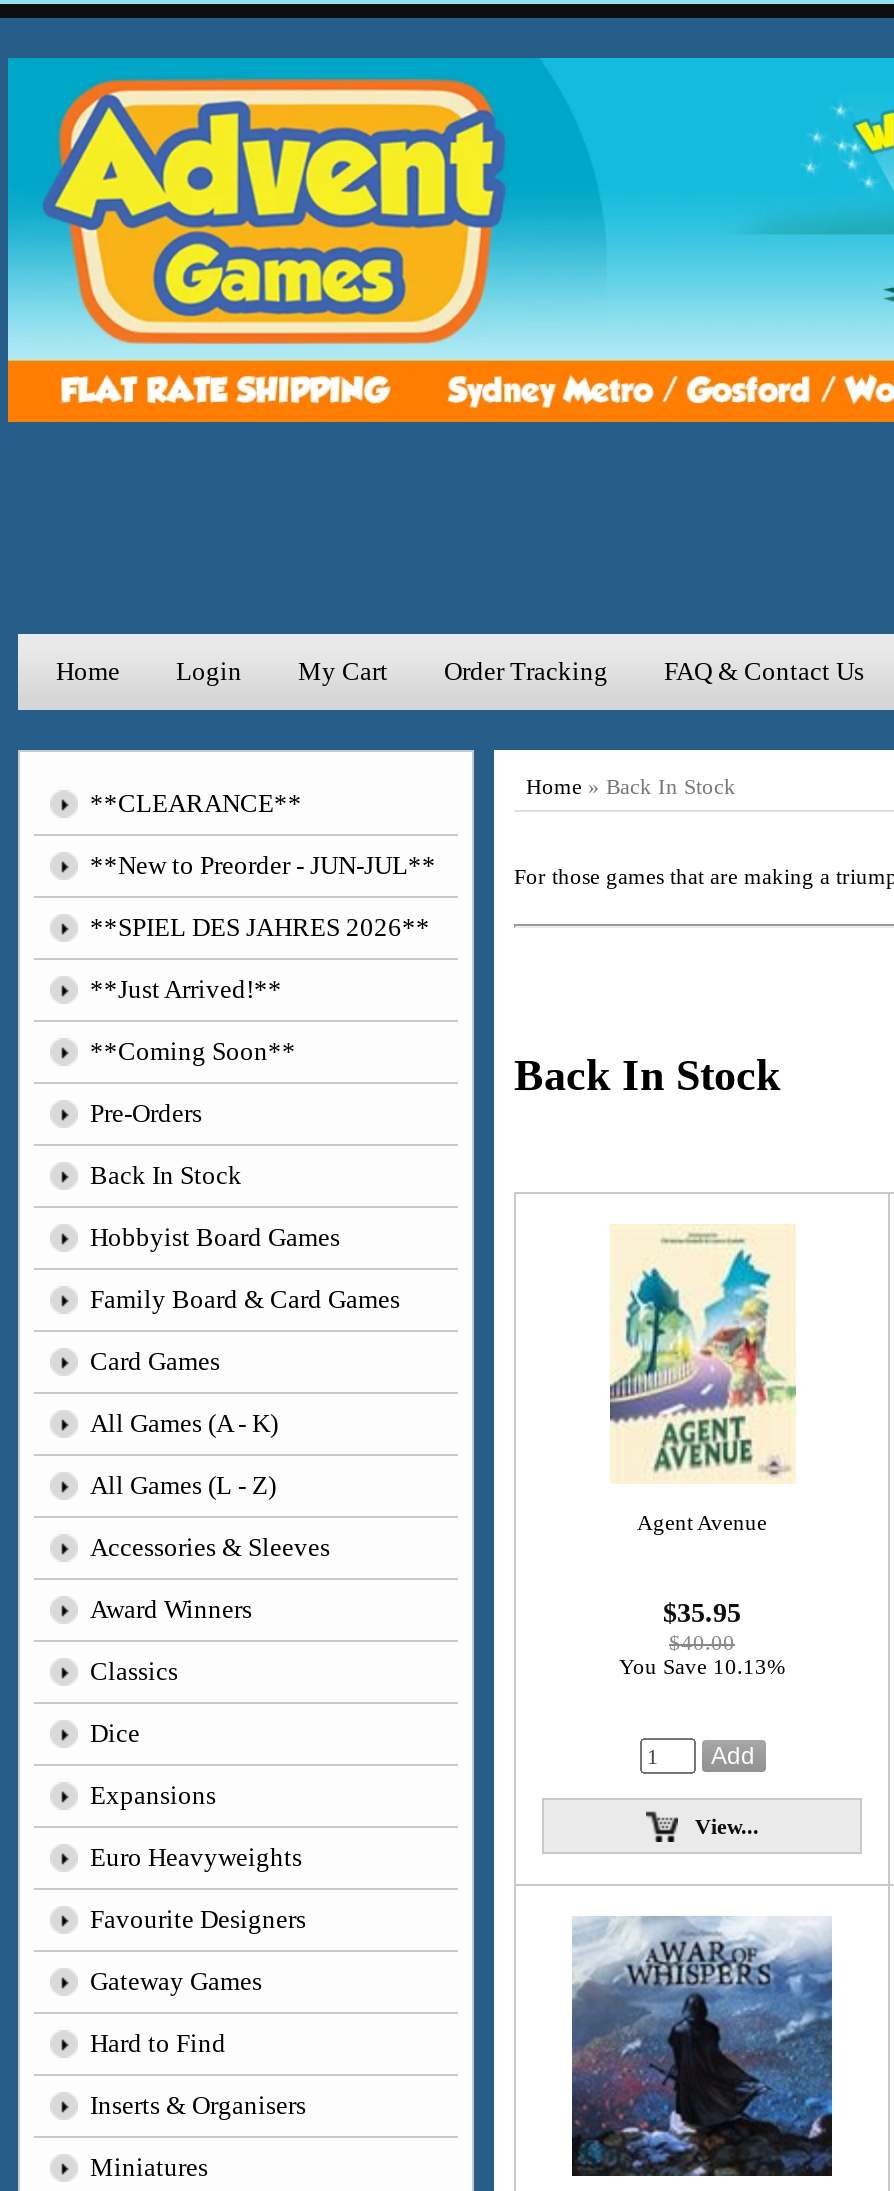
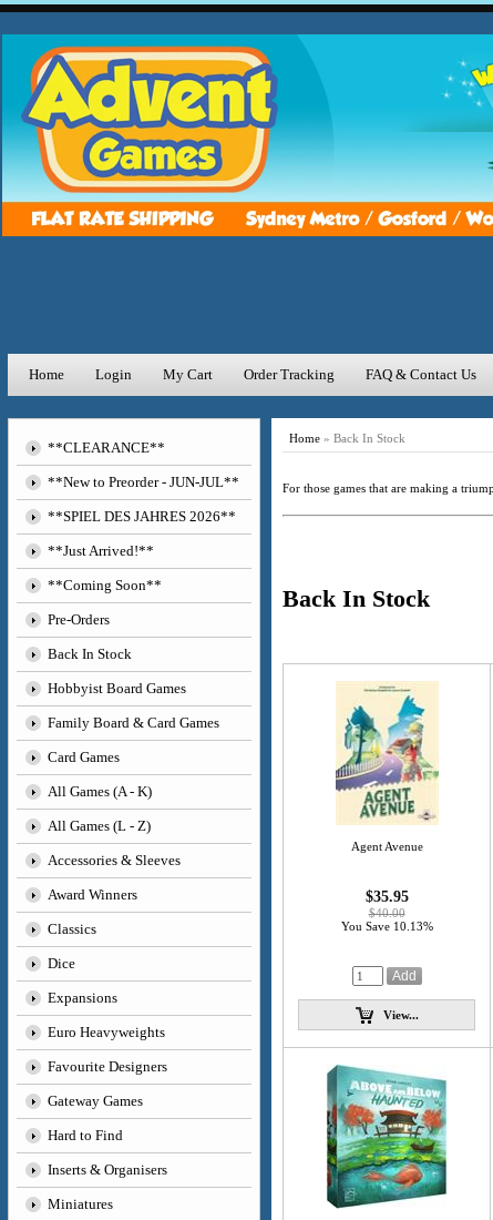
[570,1916,834,2178] [image] -> [315,1065,459,1209] [image]

